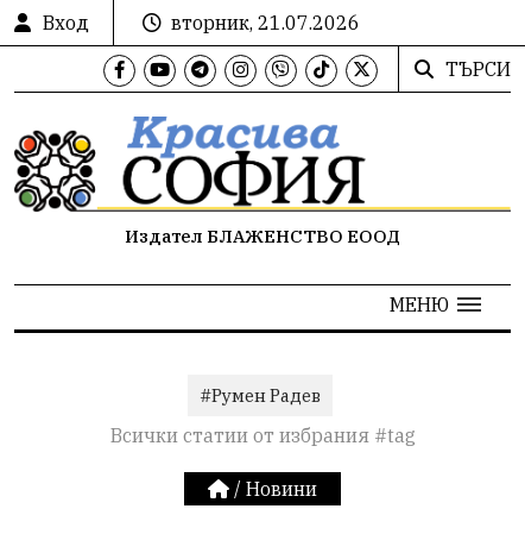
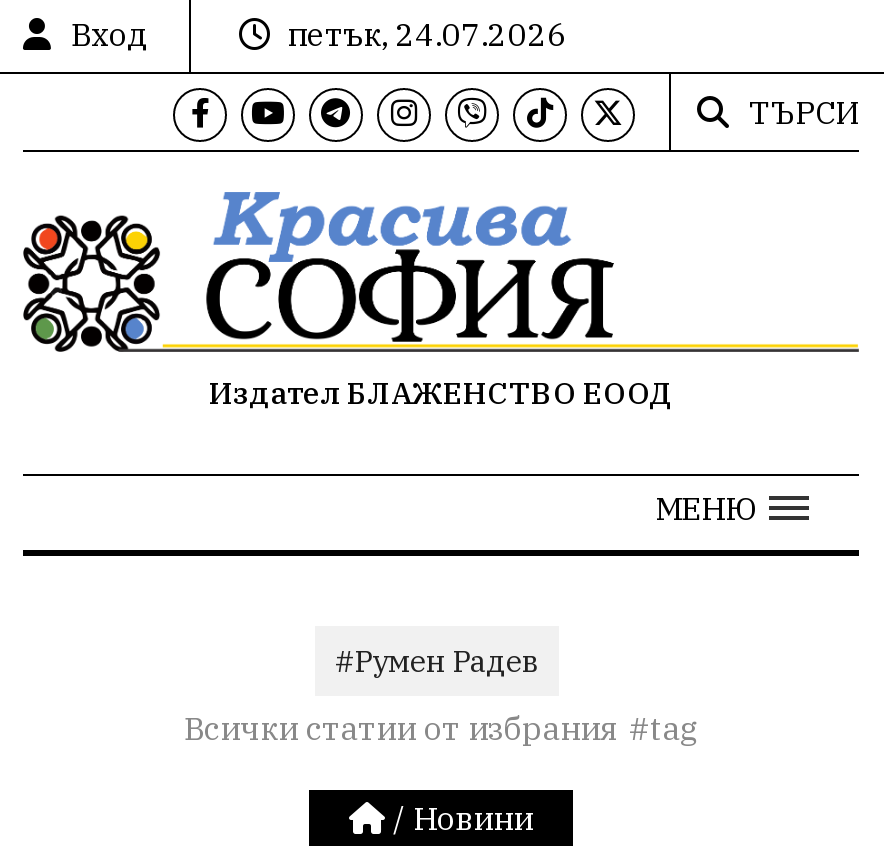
[171,11,360,34] вторник, 21.07.2026 -> [287,14,567,54] петък, 24.07.2026

